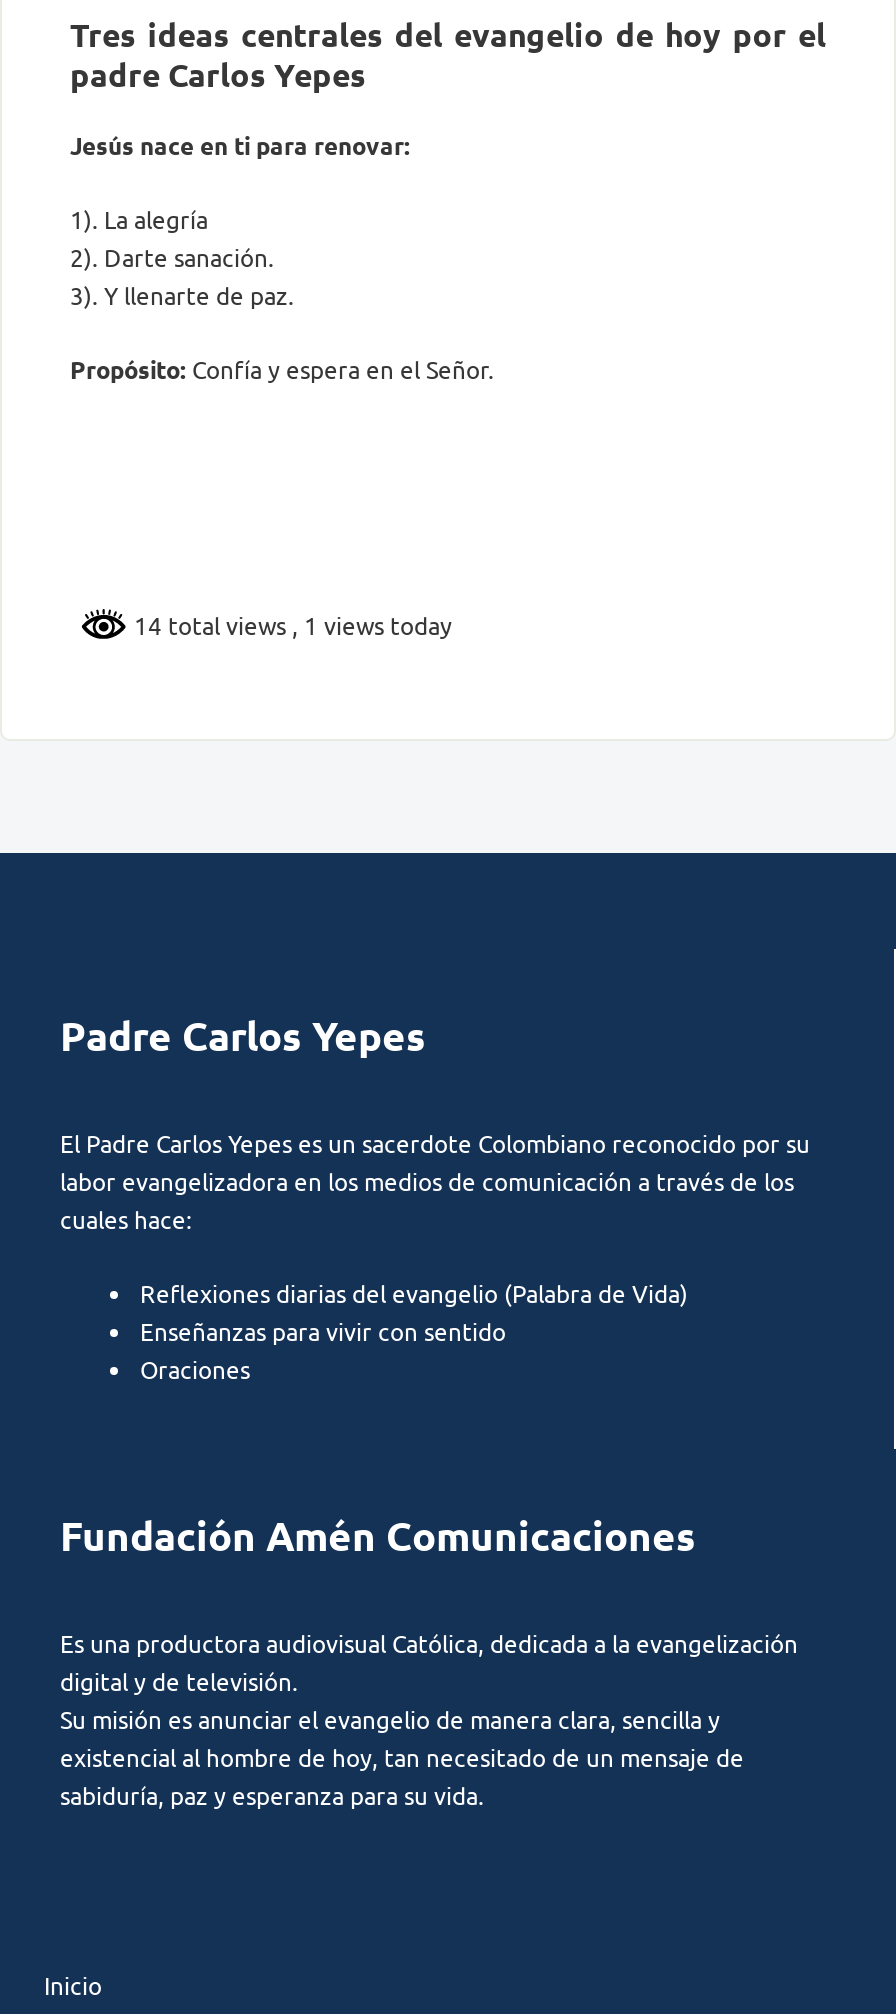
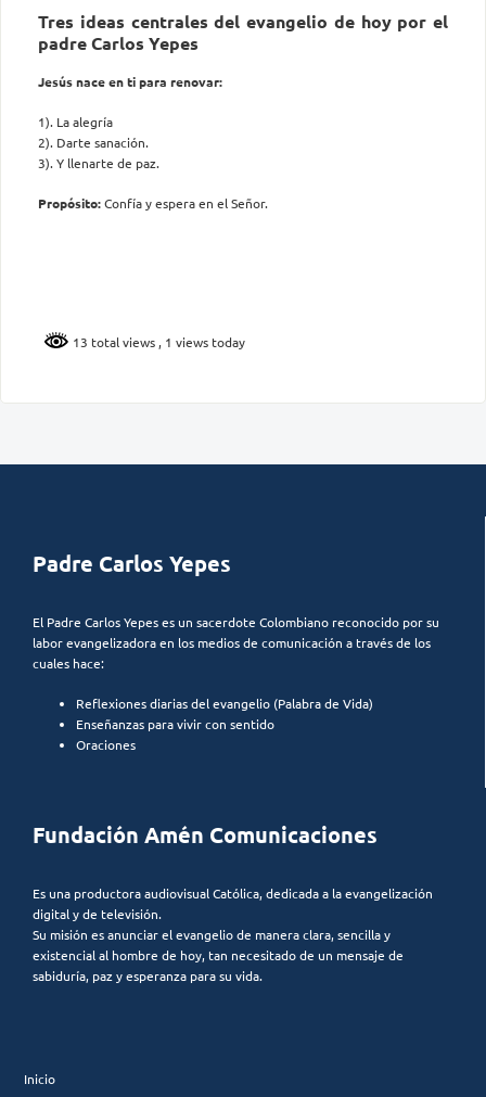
[128,609,452,641] 14 total views, 1 views today -> [69,333,245,350] 13 total views, 1 views today

